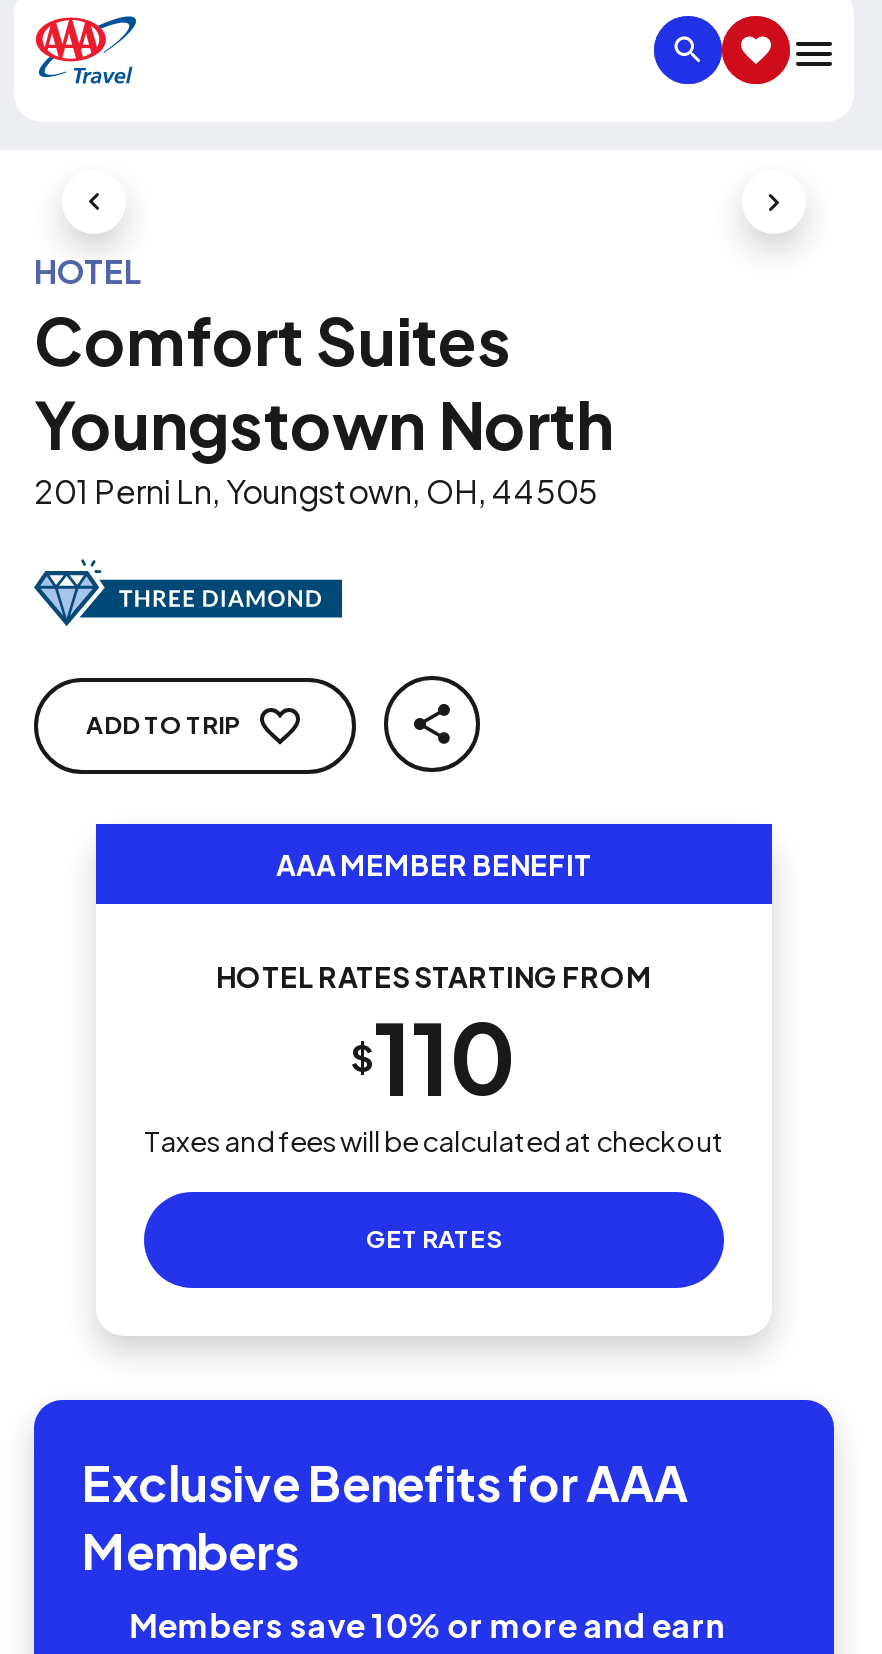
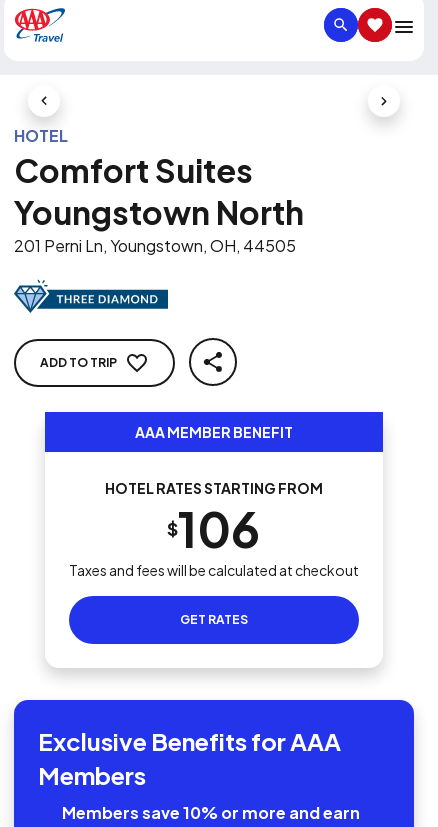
[351,996,517,1118] $110 -> [167,498,260,559] $106

